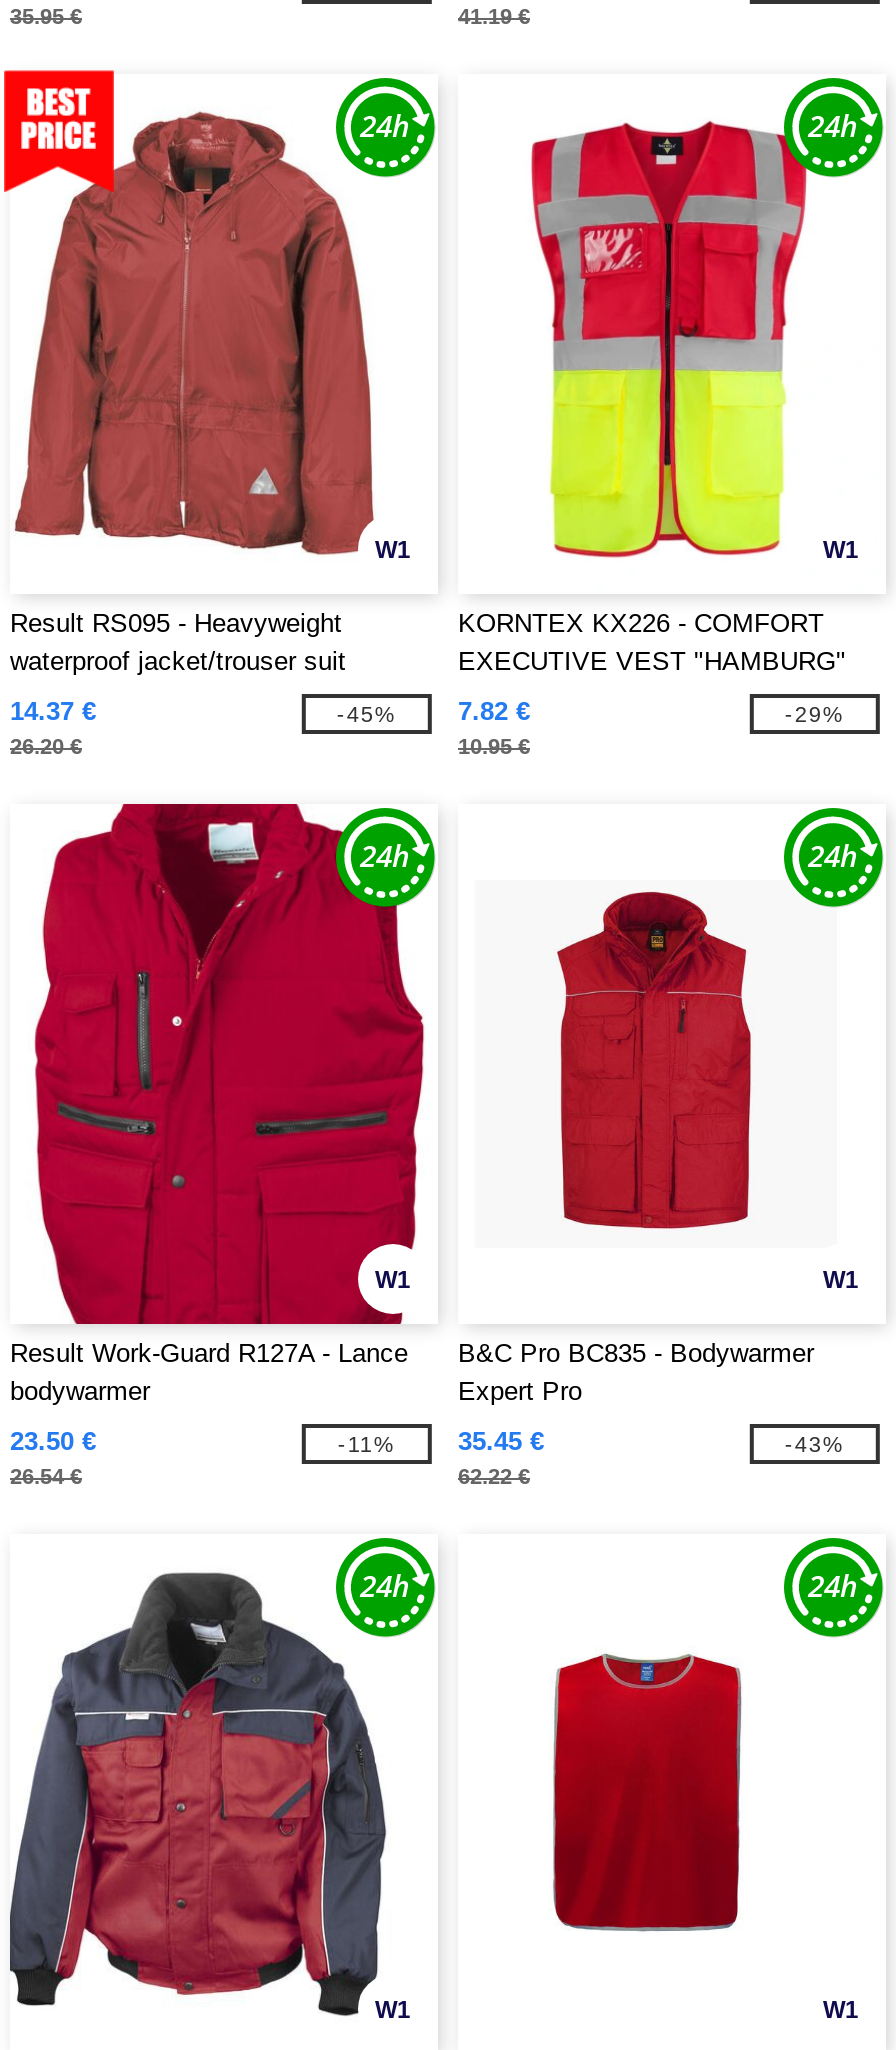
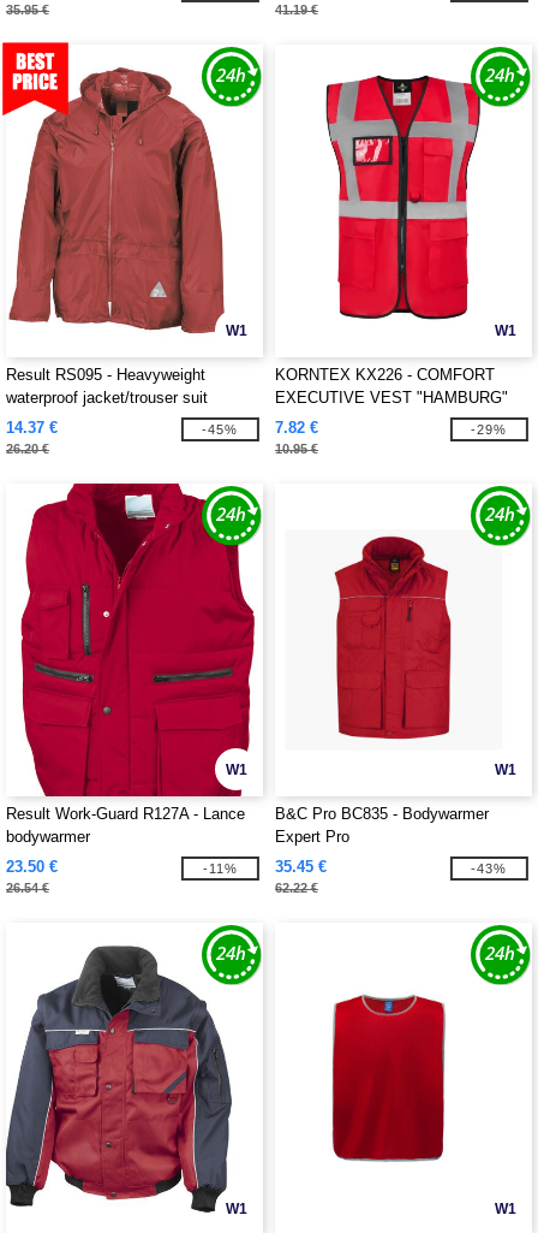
[530,120,808,560] [image] -> [319,73,485,336] [image]

